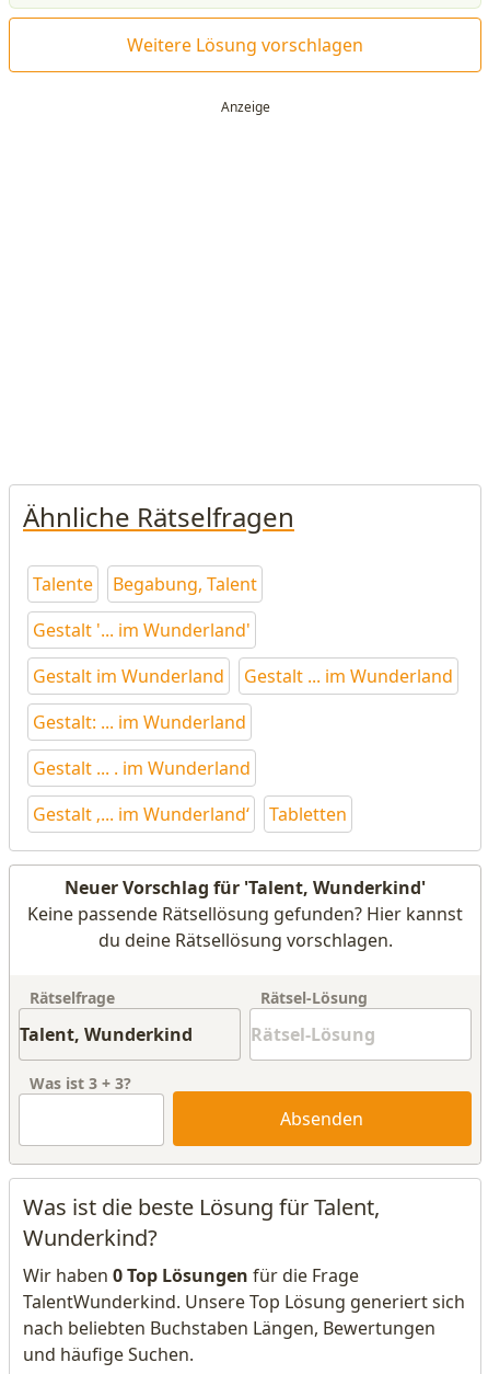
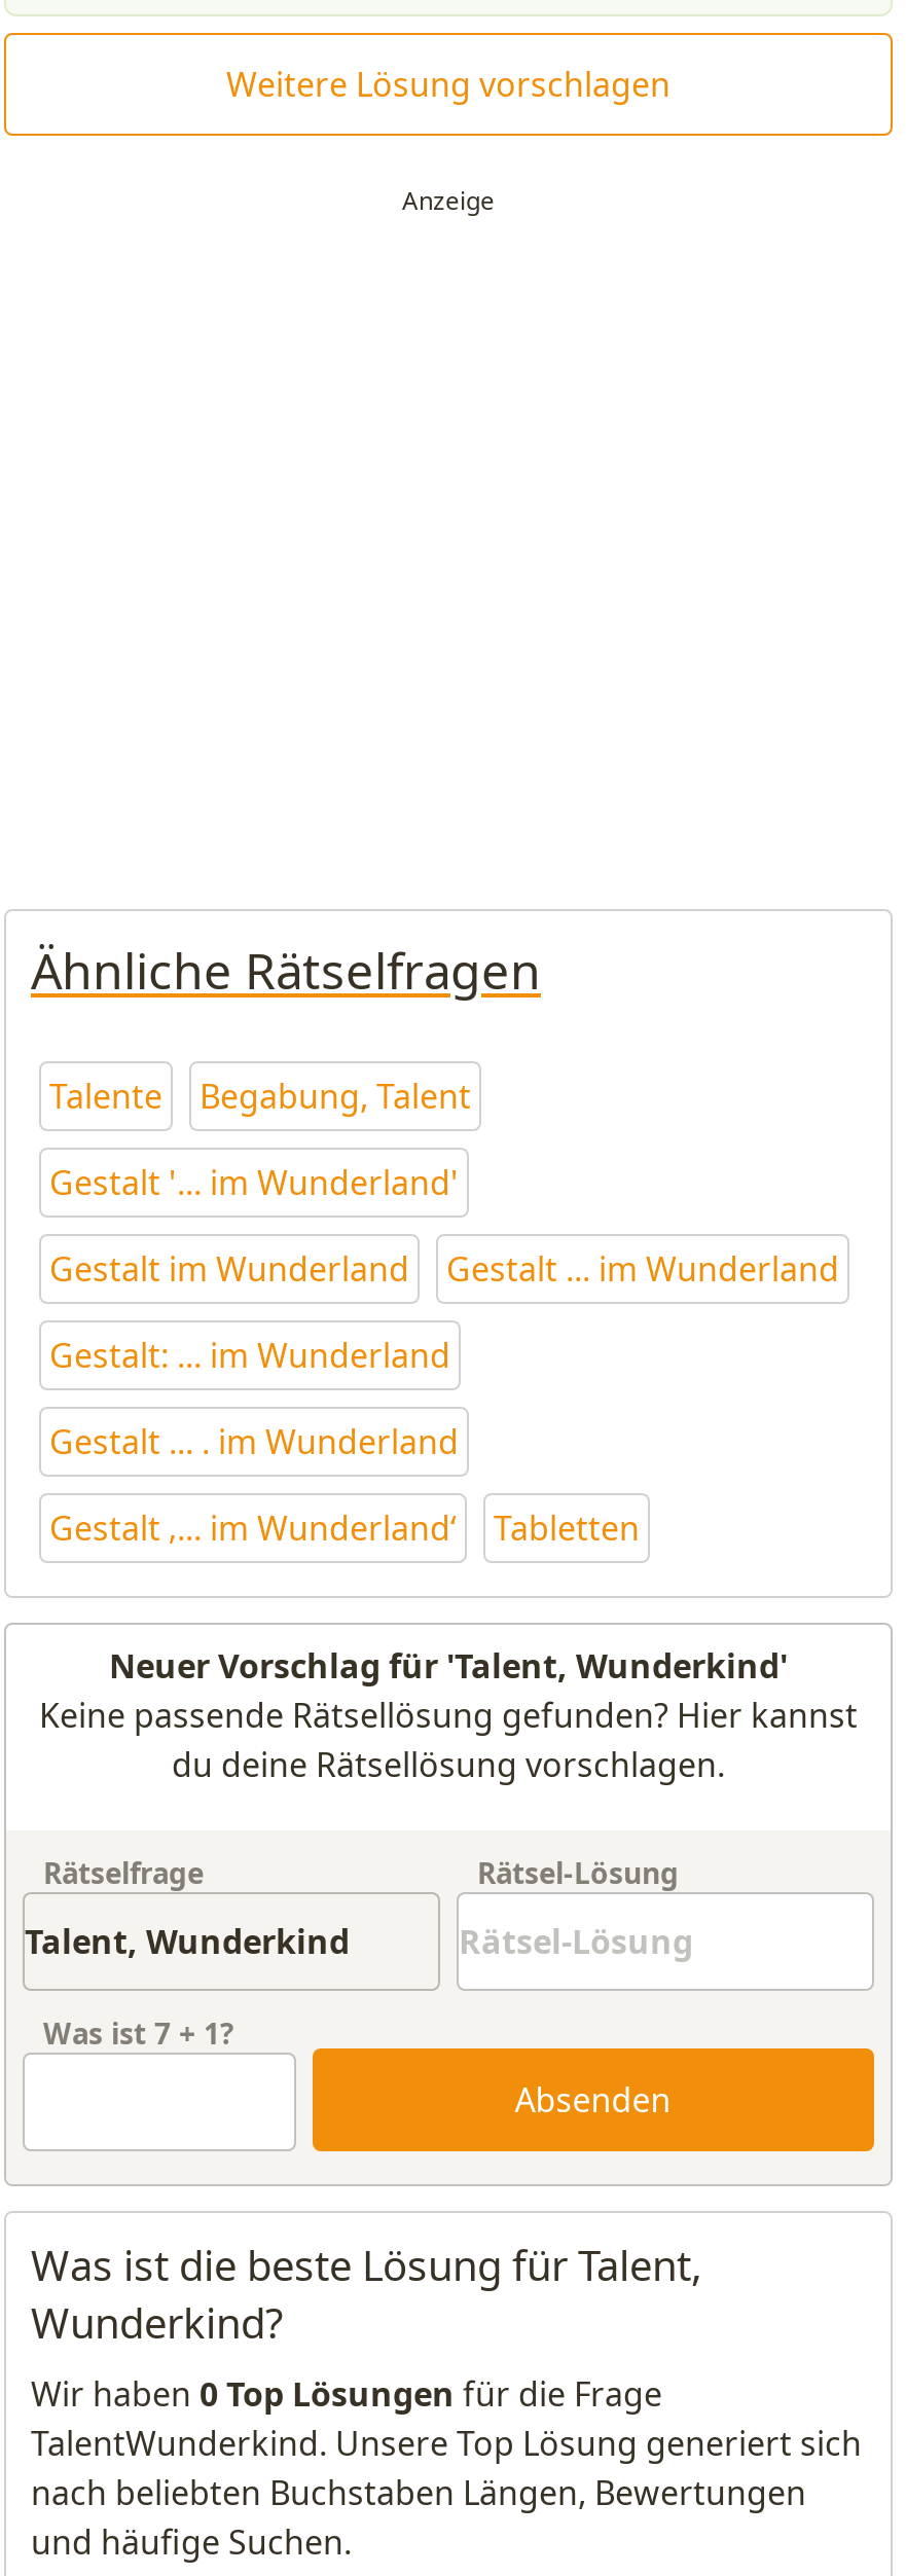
[30,1073,131,1094] Was ist 3 + 3? -> [43,2013,234,2053] Was ist 7 + 1?

